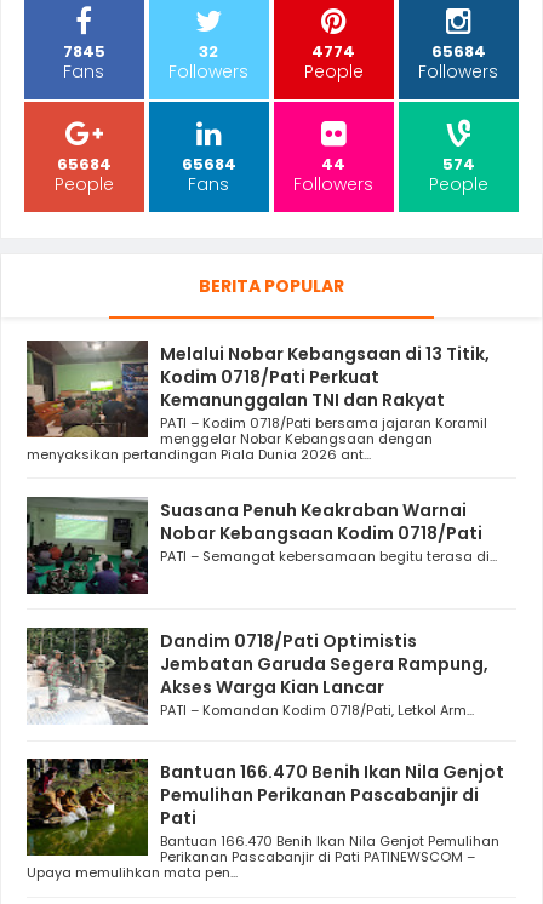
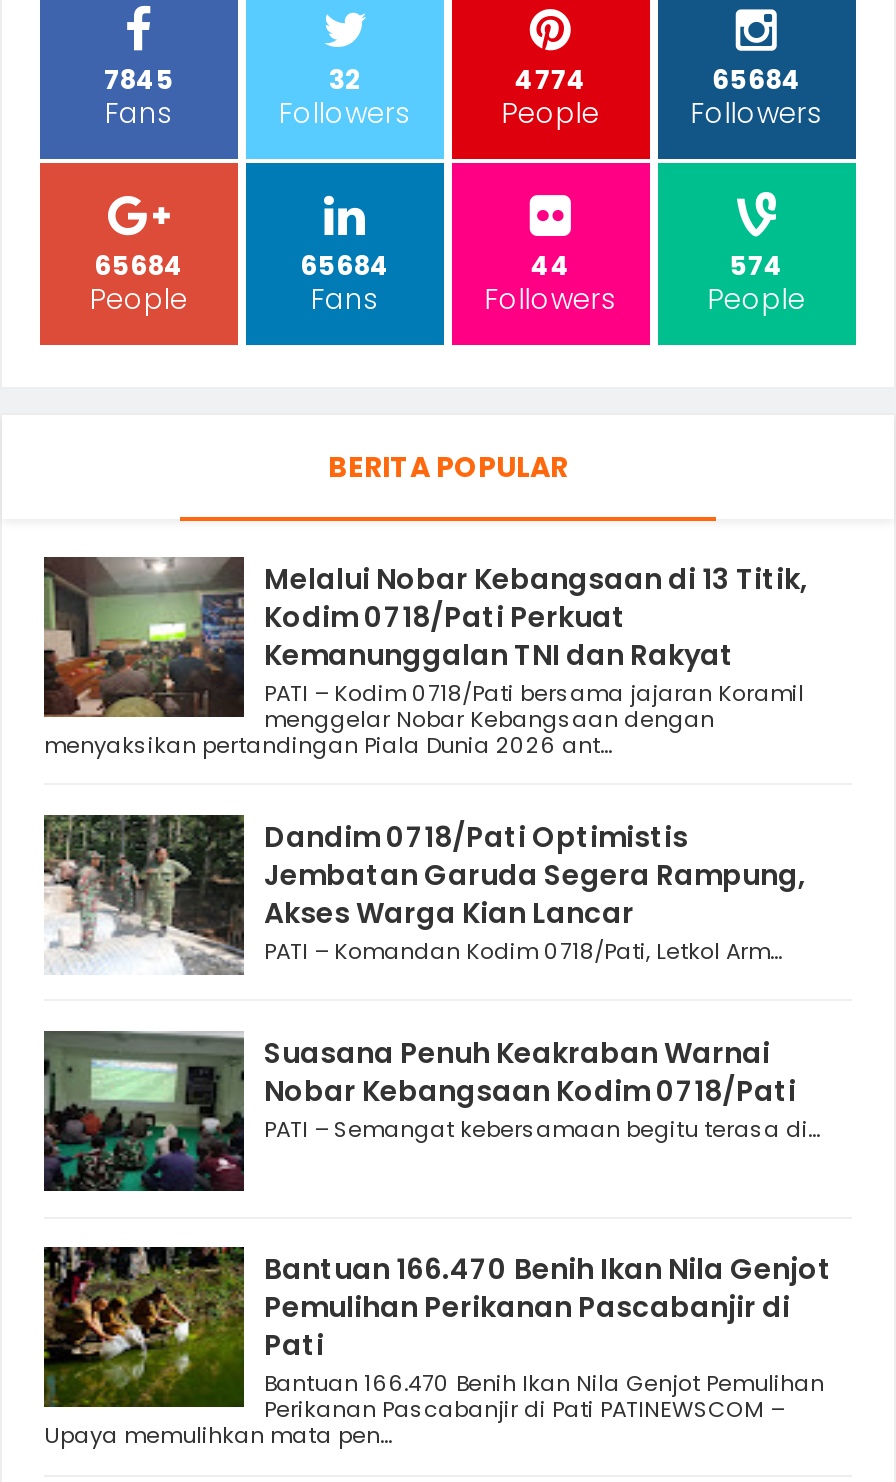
moved [25,497,497,595] -> [44,1031,820,1191]: [image] | Suasana Penuh Keakraban Warnai | Nobar Kebangsaan Kodim 0718/Pati | PATI – Semangat kebersamaan begitu terasa di...
moved [24,625,488,726] -> [40,811,806,977]: [image] | Dandim 0718/Pati Optimistis | Jembatan Garuda Segera Rampung, | Akses Warga Kian Lancar | PATI – Komandan Kodim 0718/Pati, Letkol Arm...

